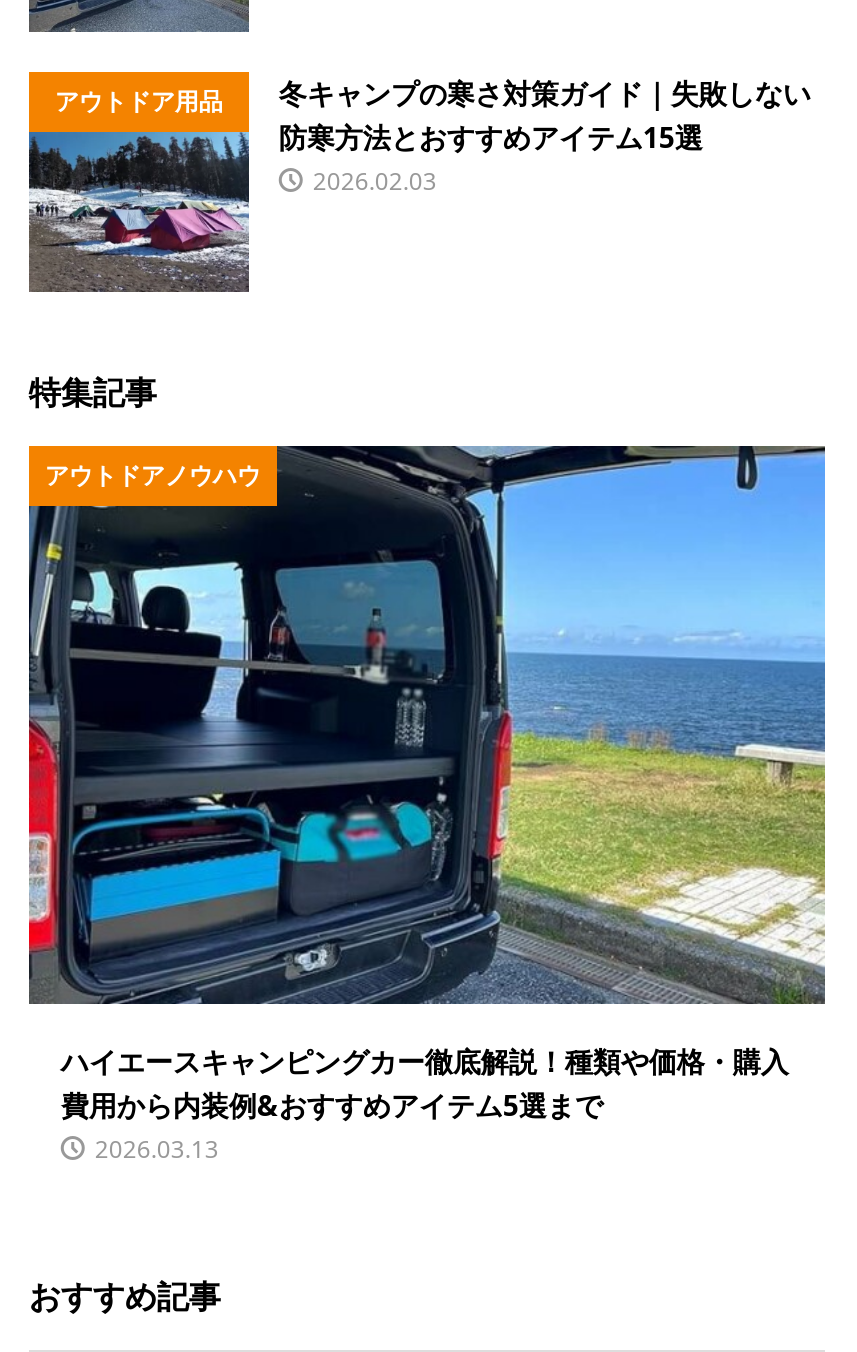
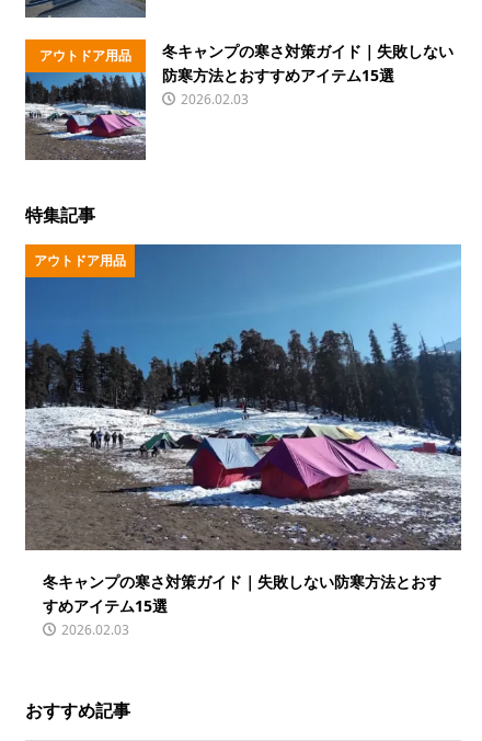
[27,444,827,1004] [image] | アウトドアノウハウ -> [24,243,462,550] [image] | アウトドア用品
[61,1042,789,1166] ハイエースキャンピングカー徹底解説！種類や価格・購入 | 費用から内装例&おすすめアイテム5選まで | 2026.03.13 -> [43,571,441,639] 冬キャンプの寒さ対策ガイド｜失敗しない防寒方法とおす | すめアイテム15選 | 2026.02.03

